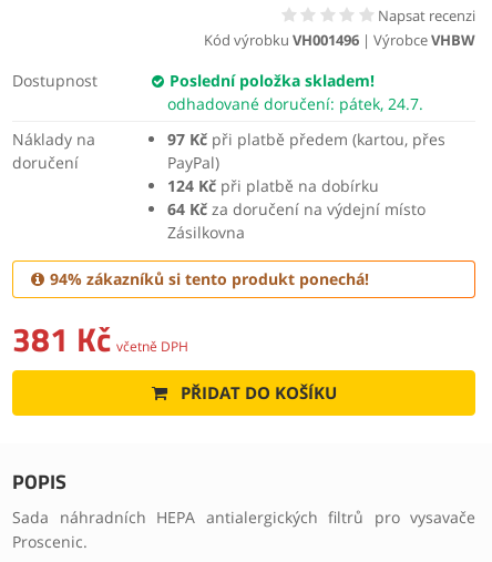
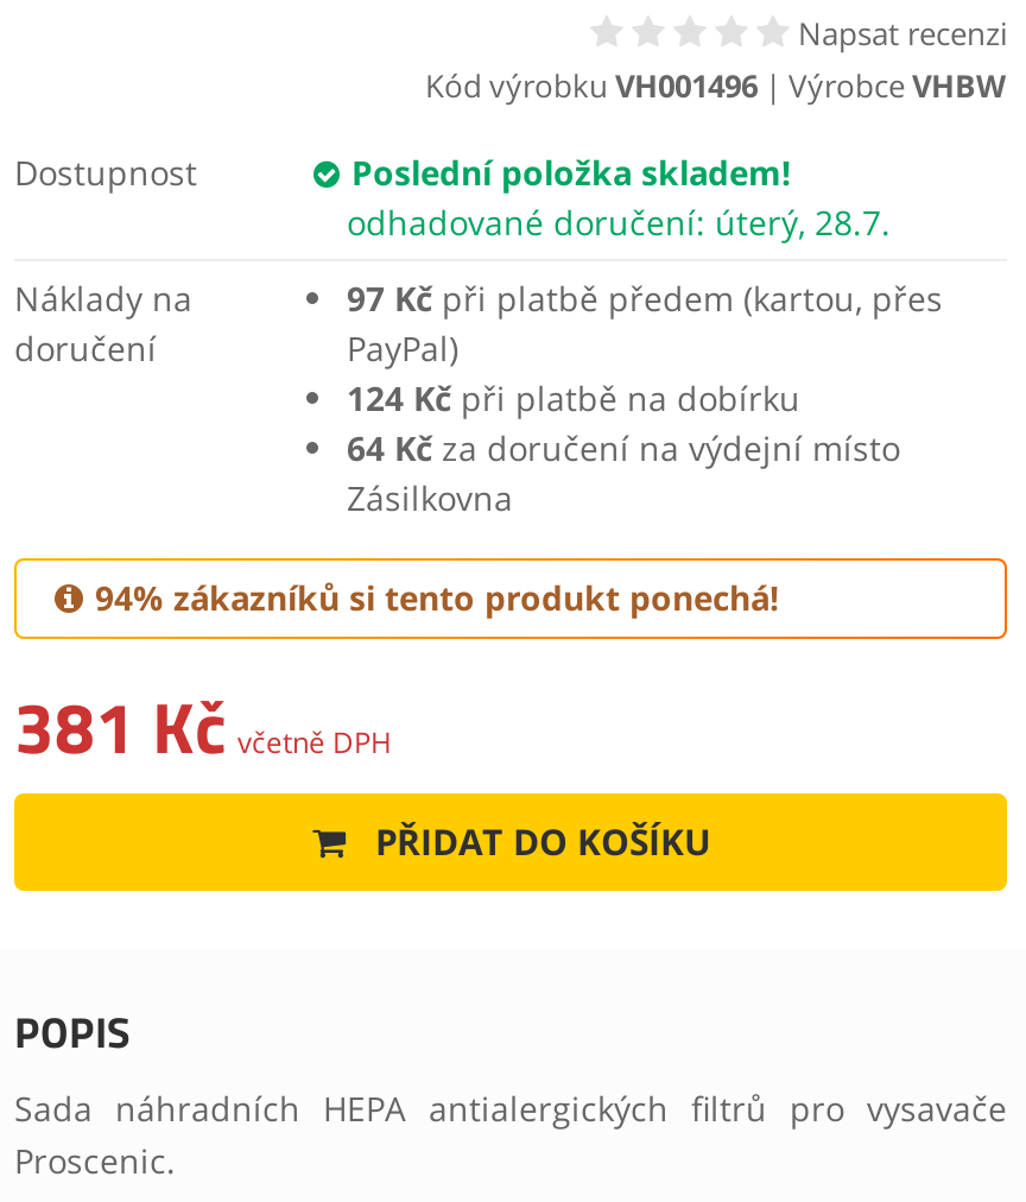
[167,93,423,114] odhadované doručení: pátek, 24.7. -> [347,200,891,245] odhadované doručení: úterý, 28.7.

